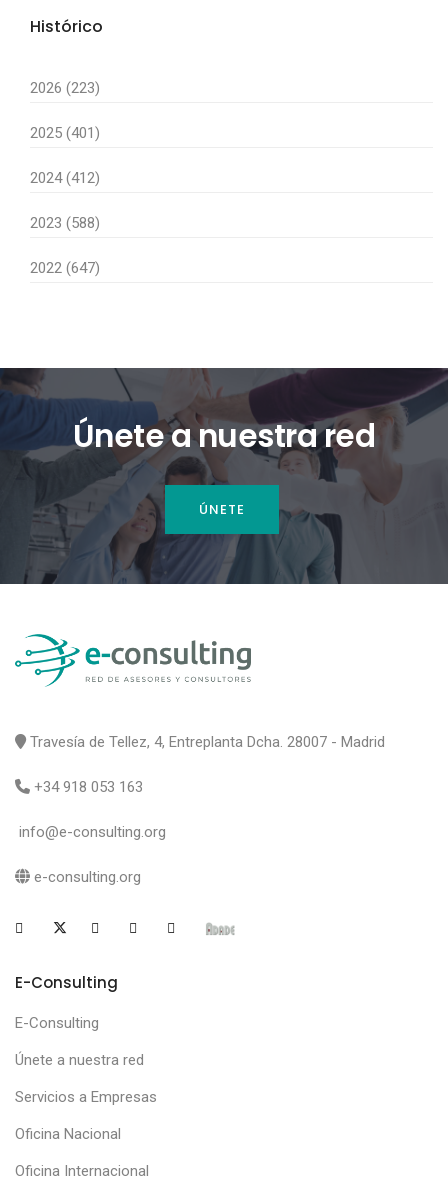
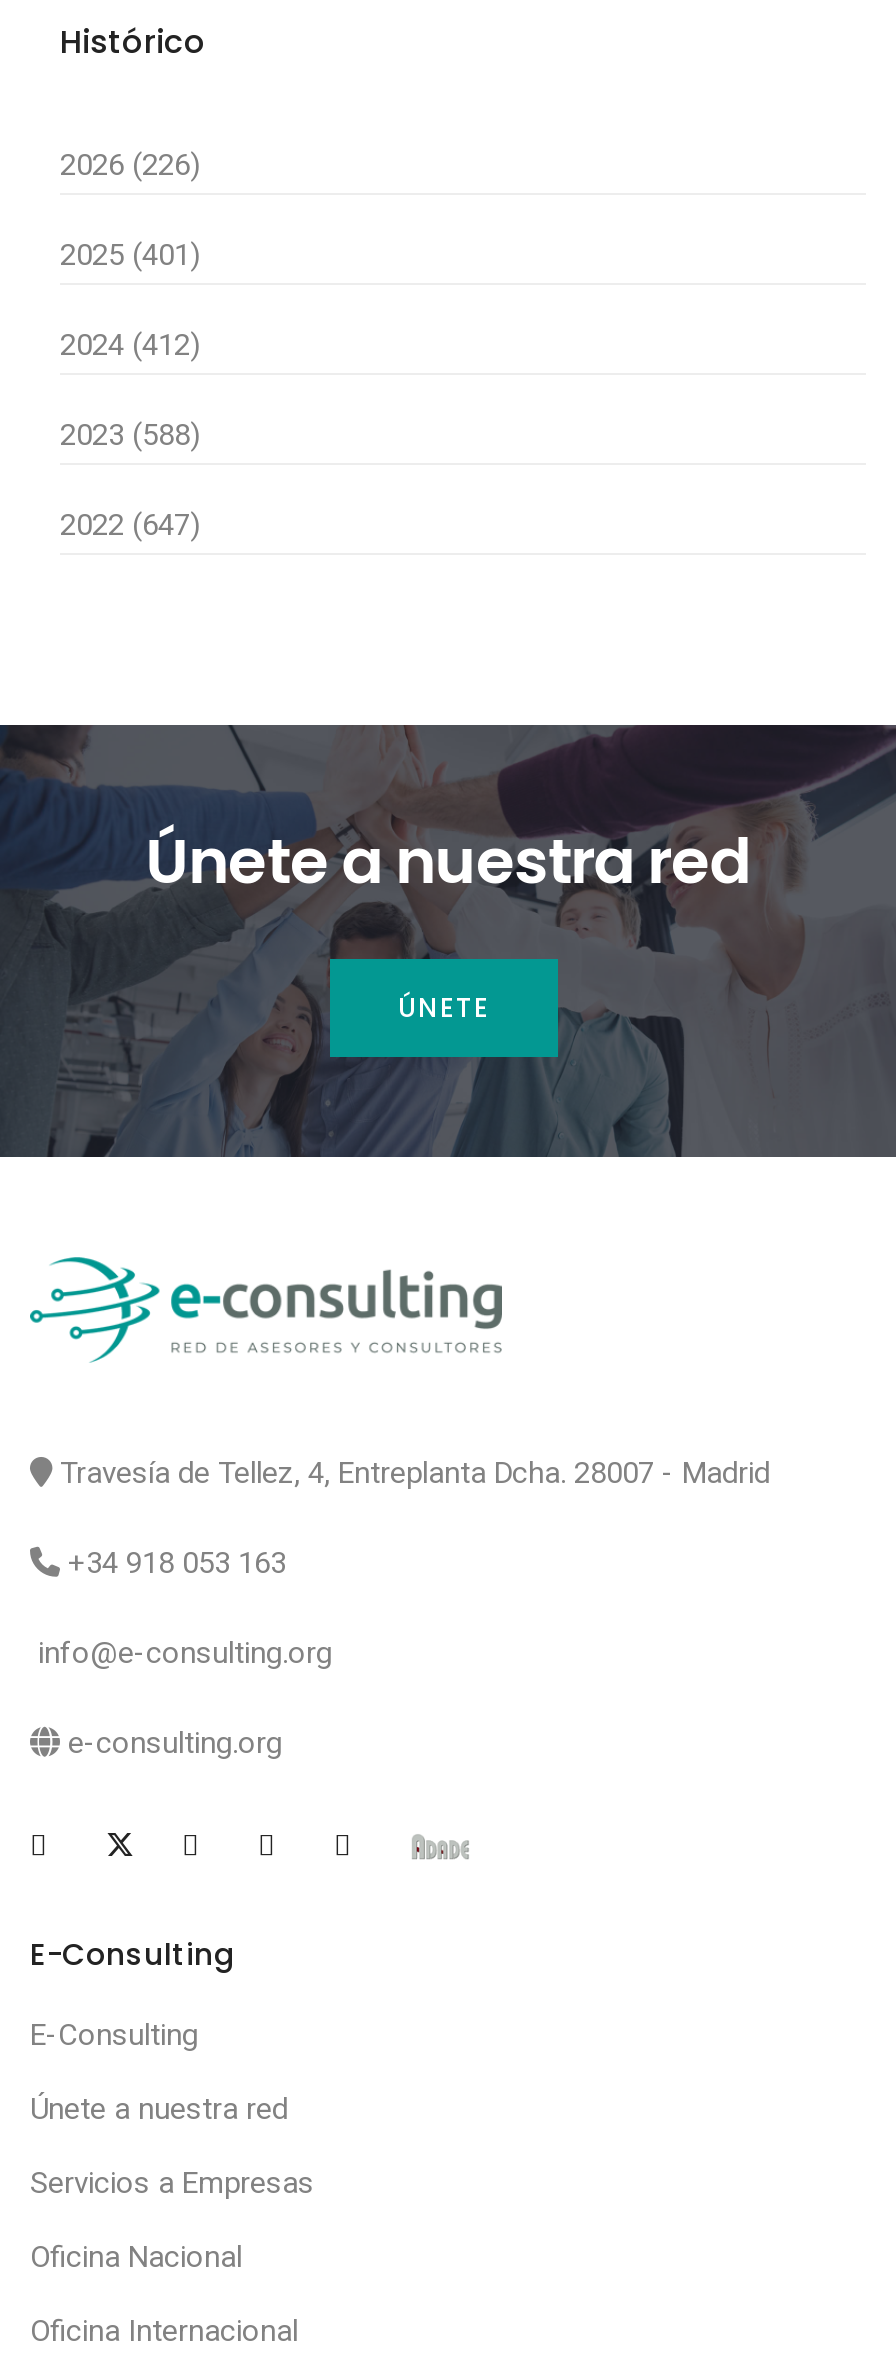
[30,79,100,97] 2026 (223) -> [60,147,200,183] 2026 (226)

